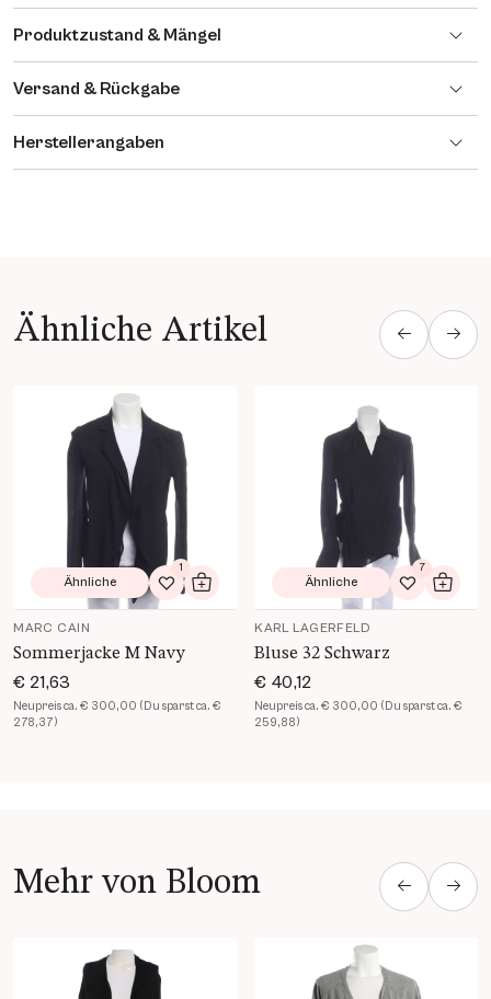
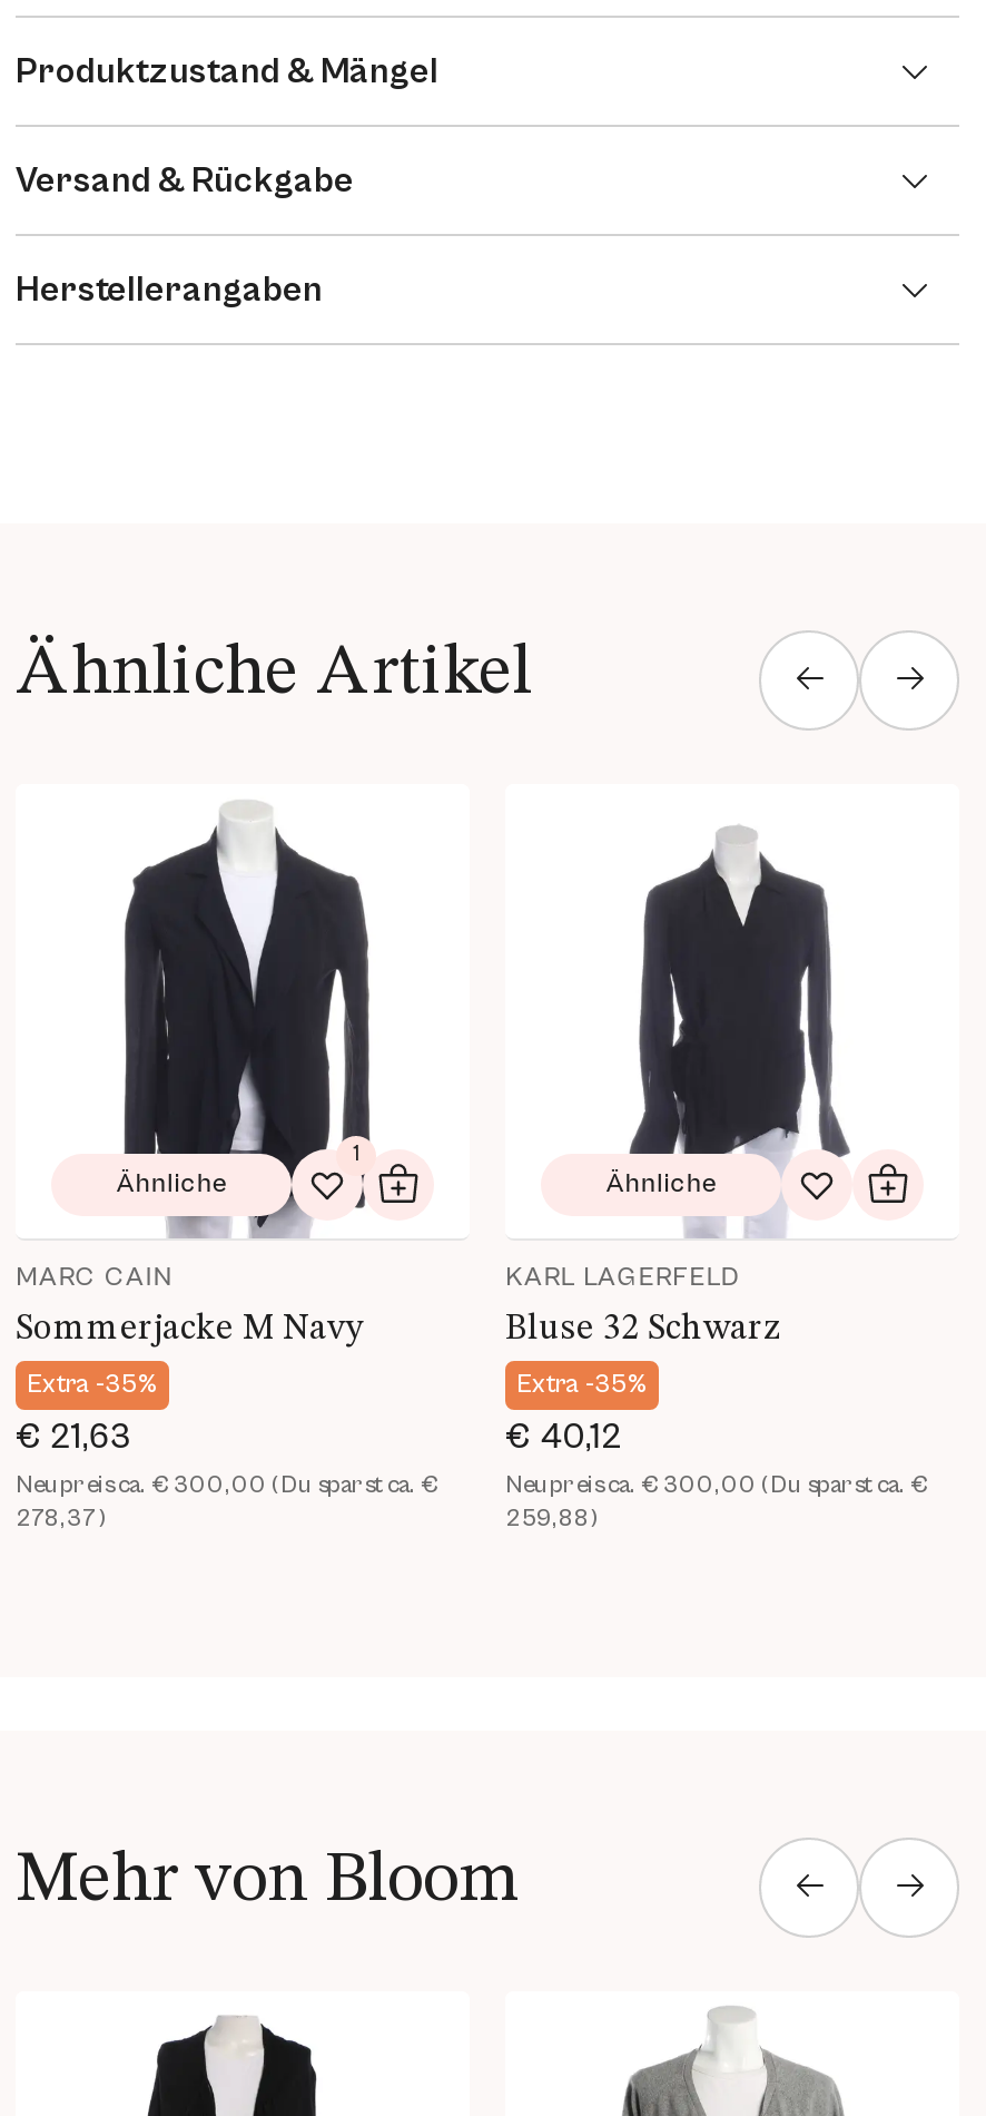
[419,561,425,574] 7 -> none
none -> [27,1369,158,1398] Extra -35%
none -> [516,1369,648,1398] Extra -35%

